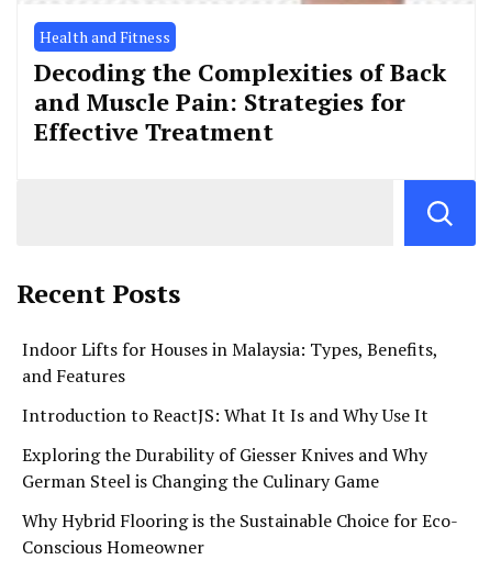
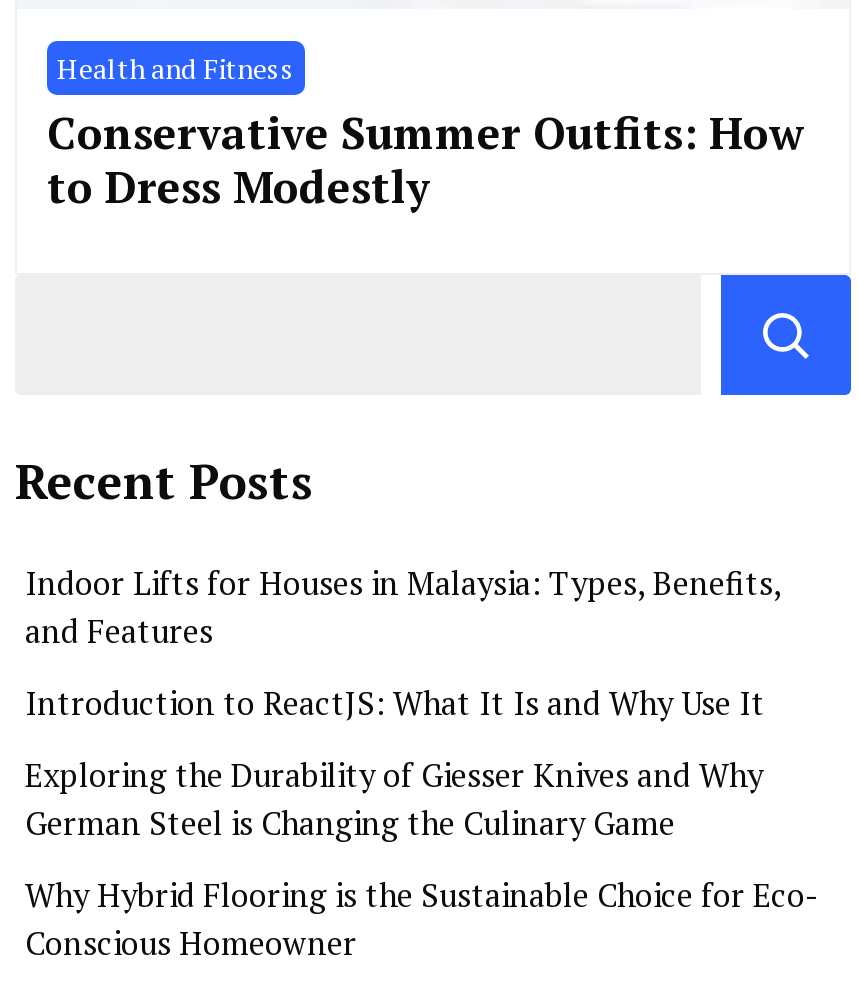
[34,56,446,148] Decoding the Complexities of Back | and Muscle Pain: Strategies for | Effective Treatment -> [47,103,803,215] Conservative Summer Outfits: How | to Dress Modestly

